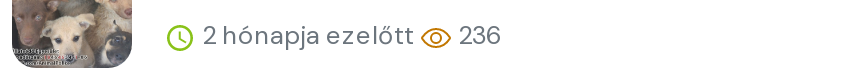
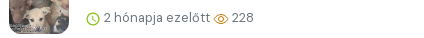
[196,18,502,52] 2 hónapja ezelőtt 236 -> [101,9,254,26] 2 hónapja ezelőtt 228

